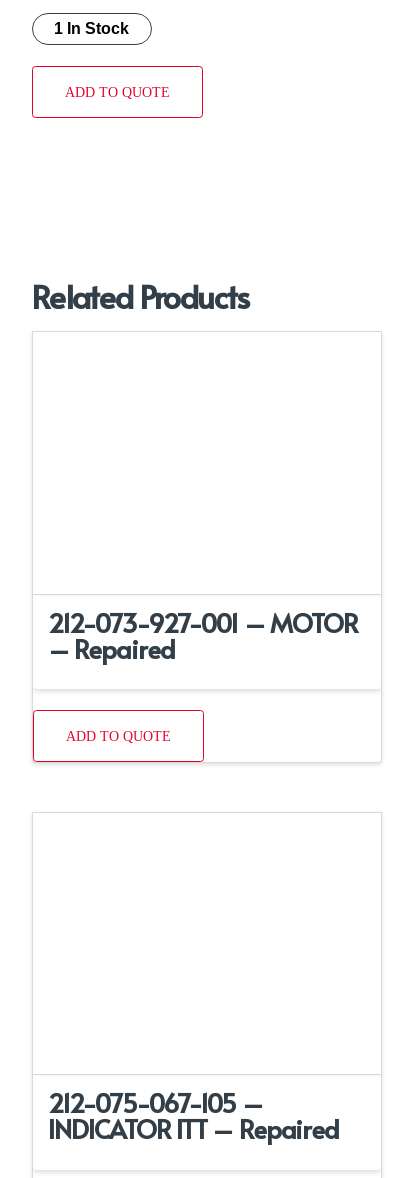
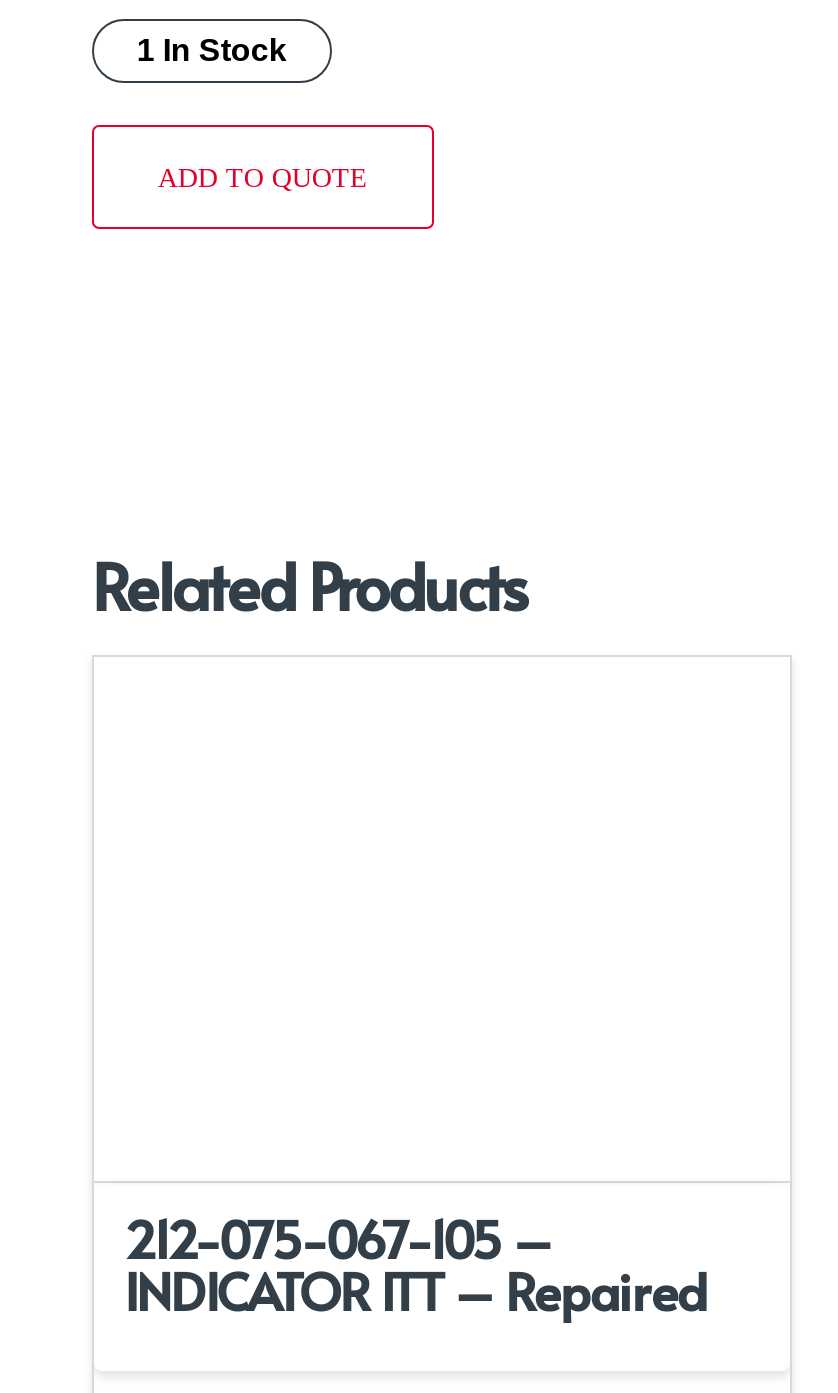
[48,604,358,744] 212-073-927-001 – MOTOR | – Repaired | ADD TO QUOTE -> none

